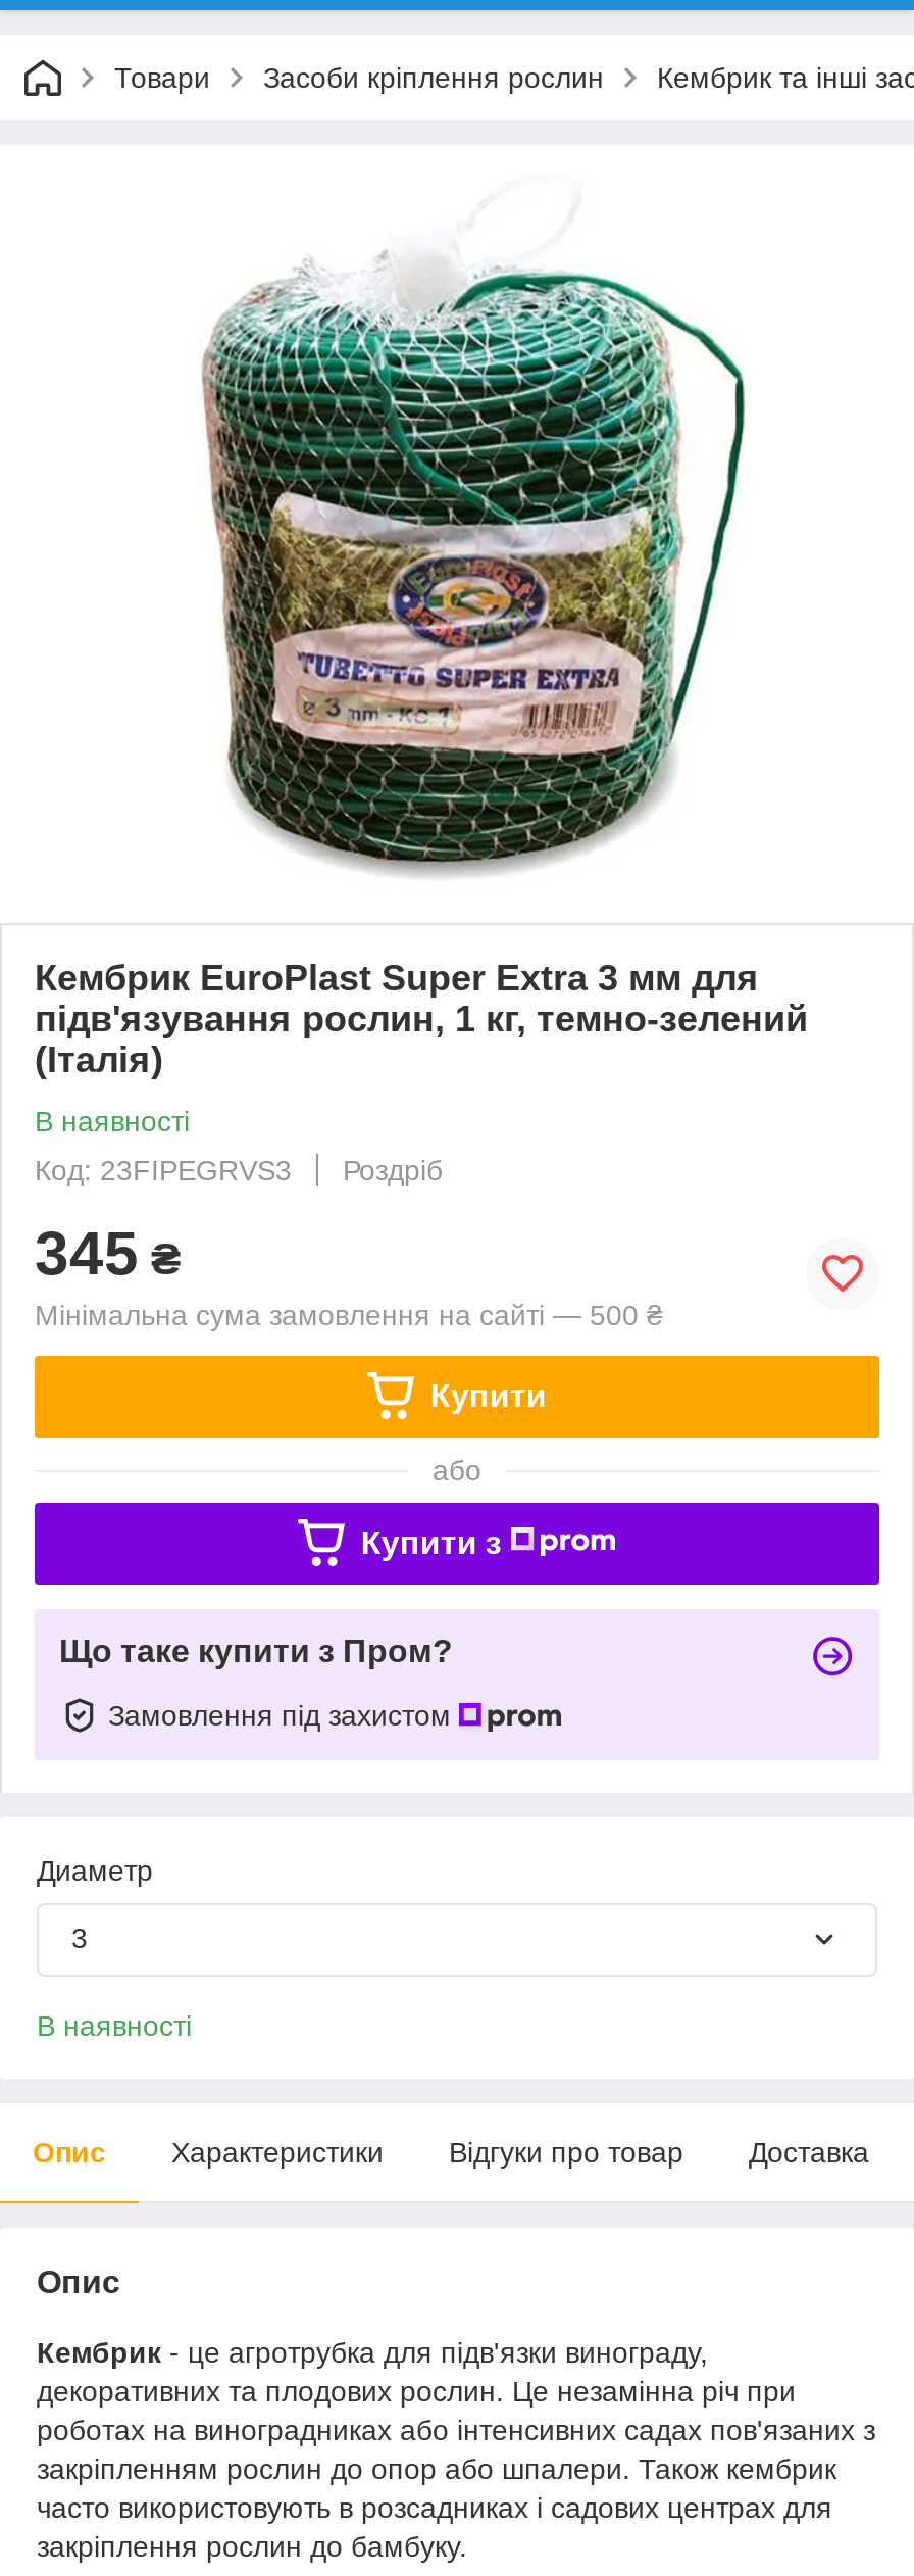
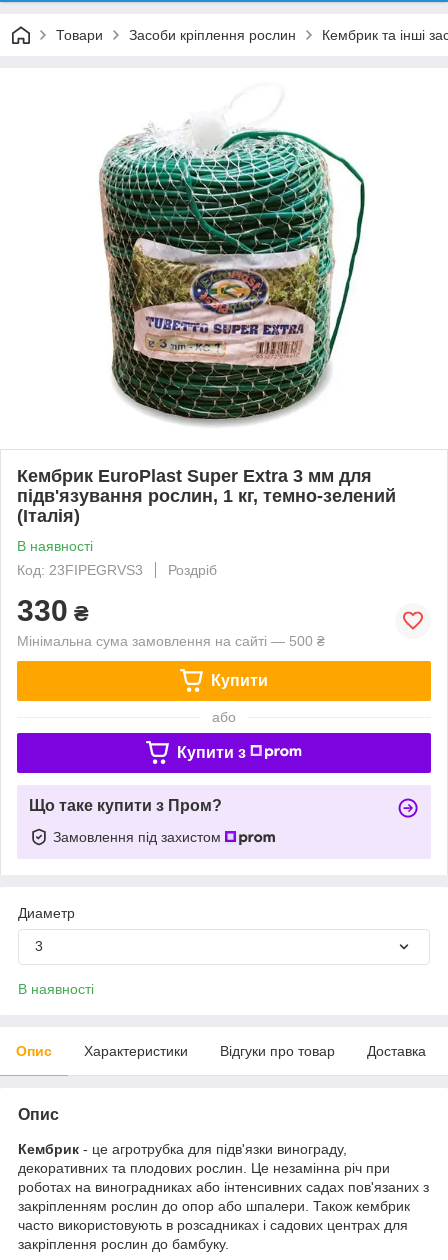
[35,1219,182,1286] 345 ₴ -> [17,594,89,627] 330 ₴

